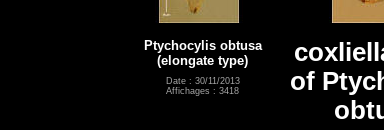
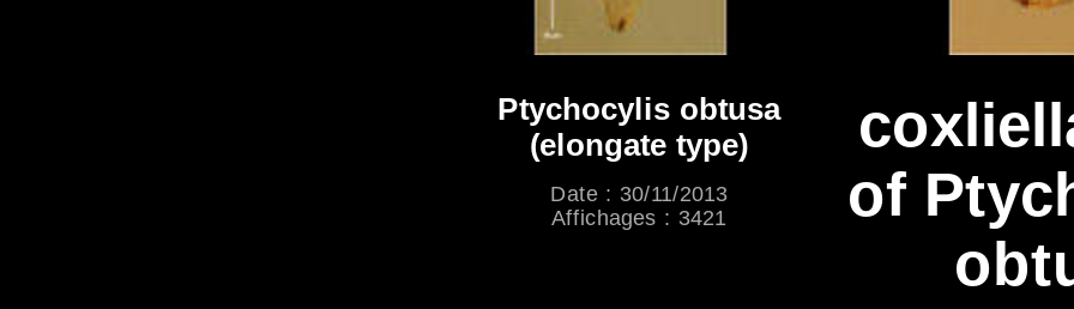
[166,86,239,96] Affichages : 3418 -> [551,205,726,229] Affichages : 3421

